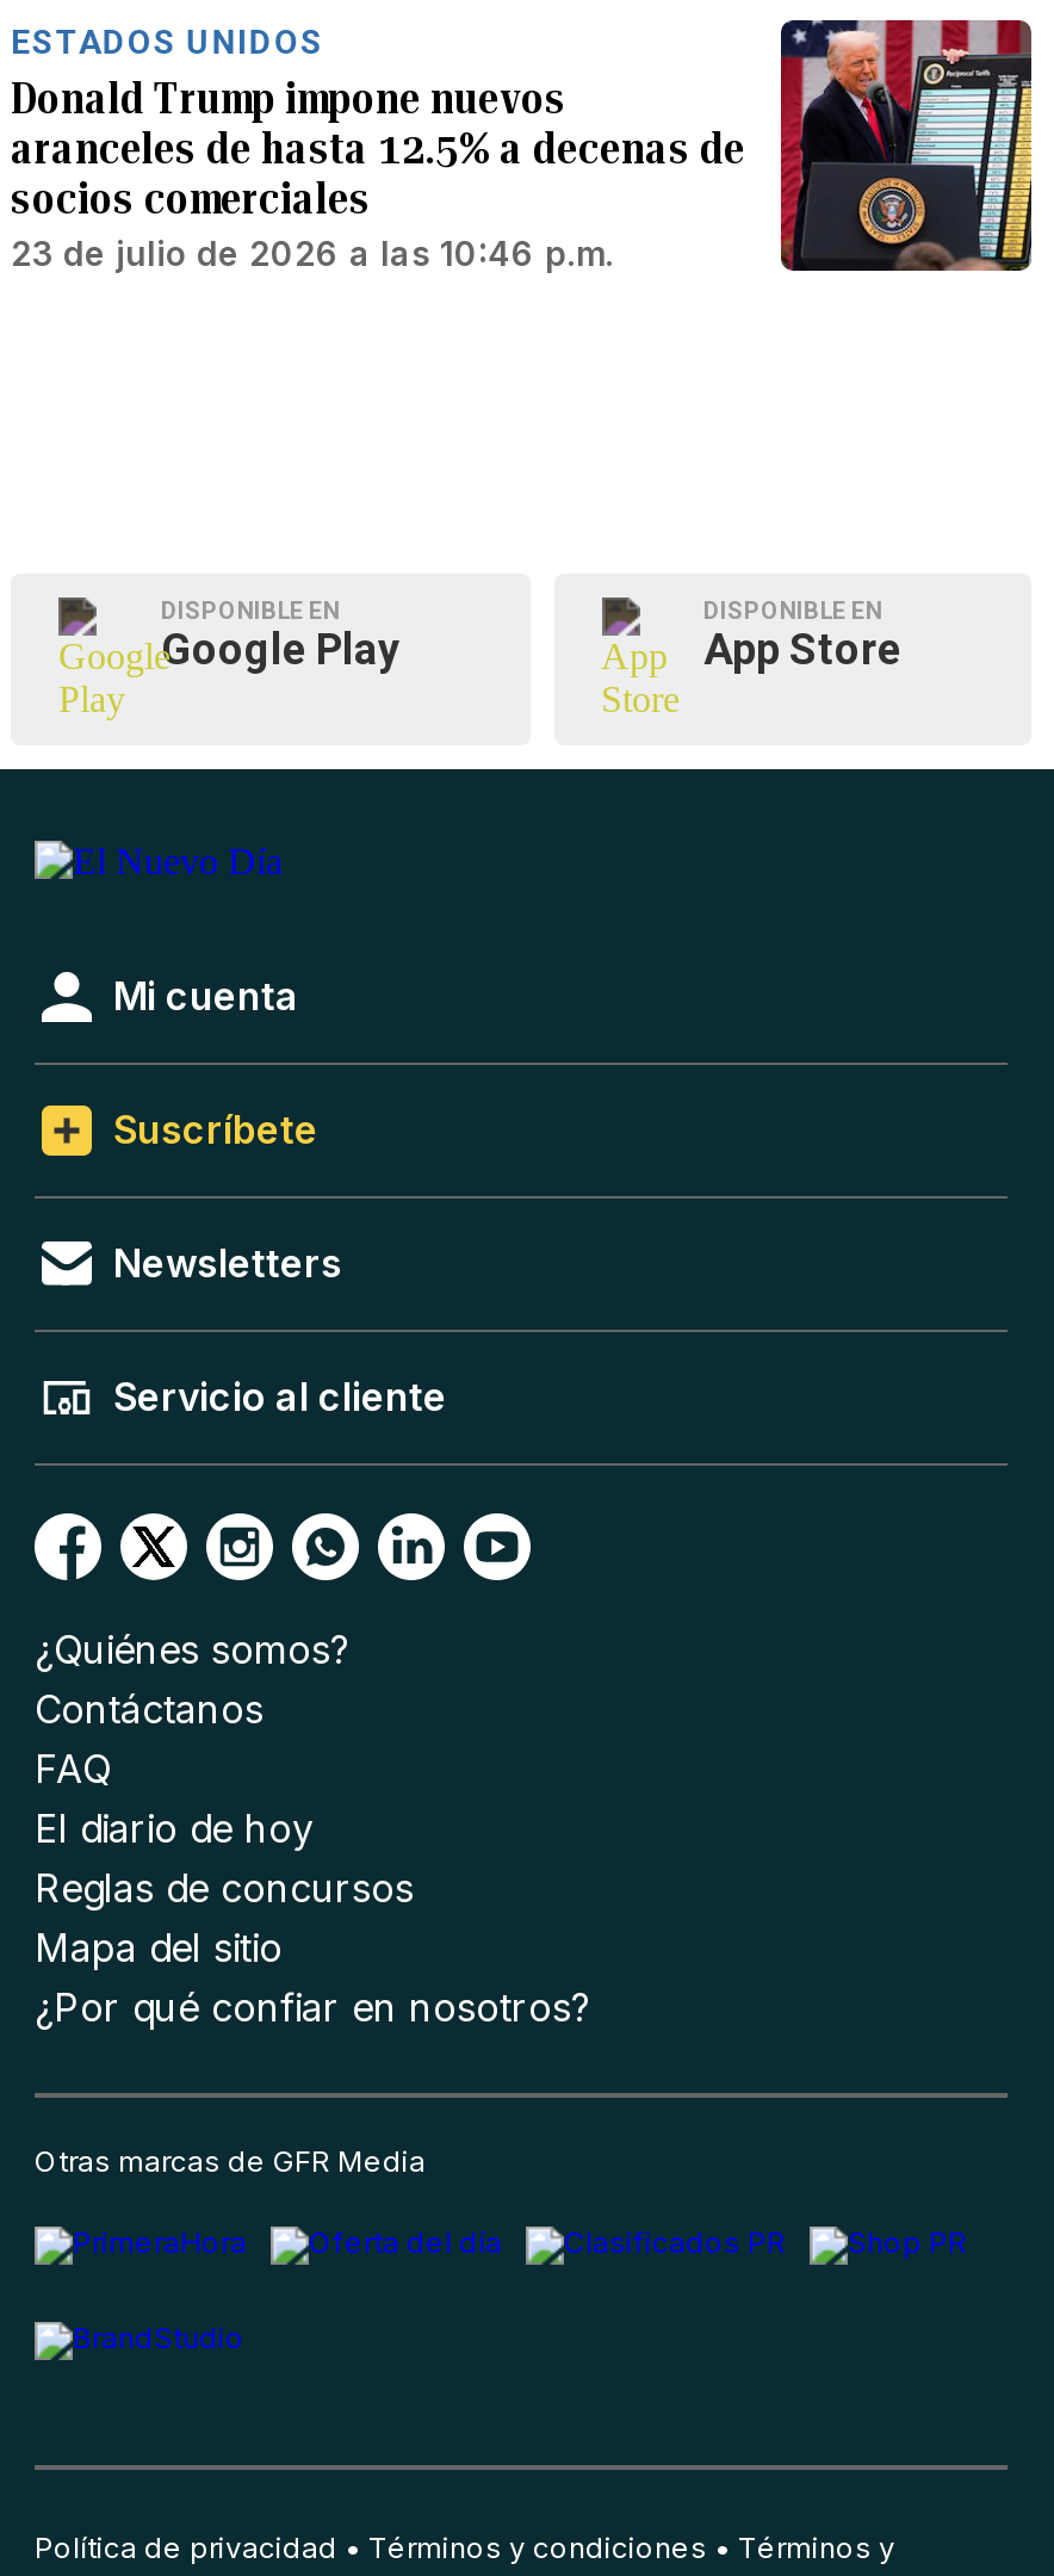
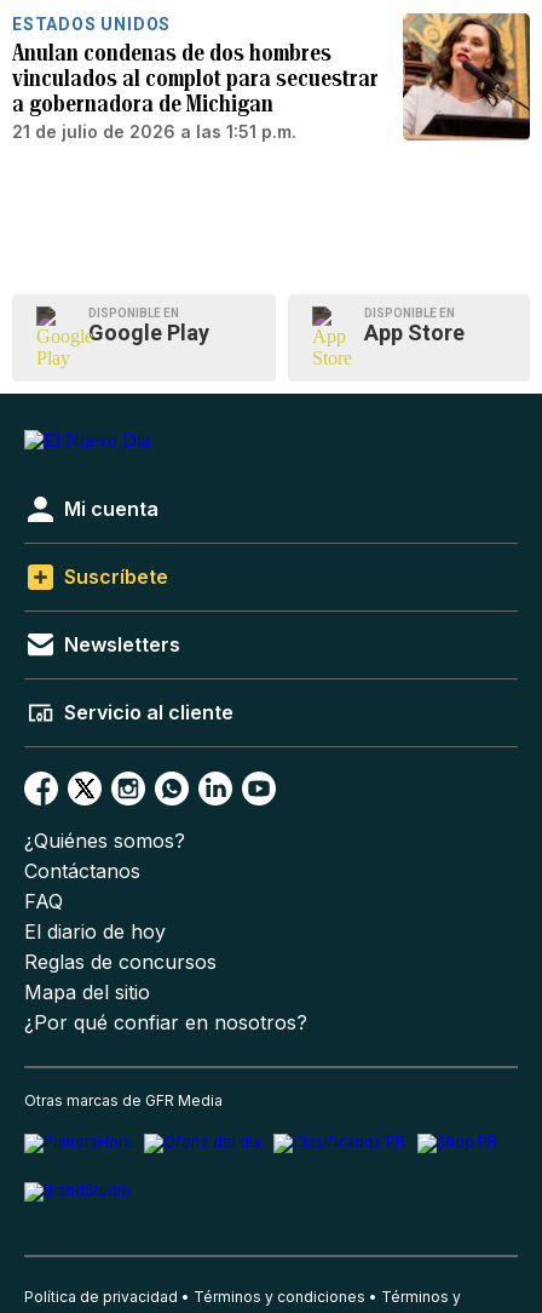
[11,18,1034,273] [image] | Donald Trump impone nuevos | aranceles de hasta 12.5% a decenas de | socios comerciales | 23 de julio de 2026 a las 10:46 p.m. -> [12,12,531,142] [image] | Anulan condenas de dos hombres | vinculados al complot para secuestrar | a gobernadora de Michigan | 21 de julio de 2026 a las 1:51 p.m.

